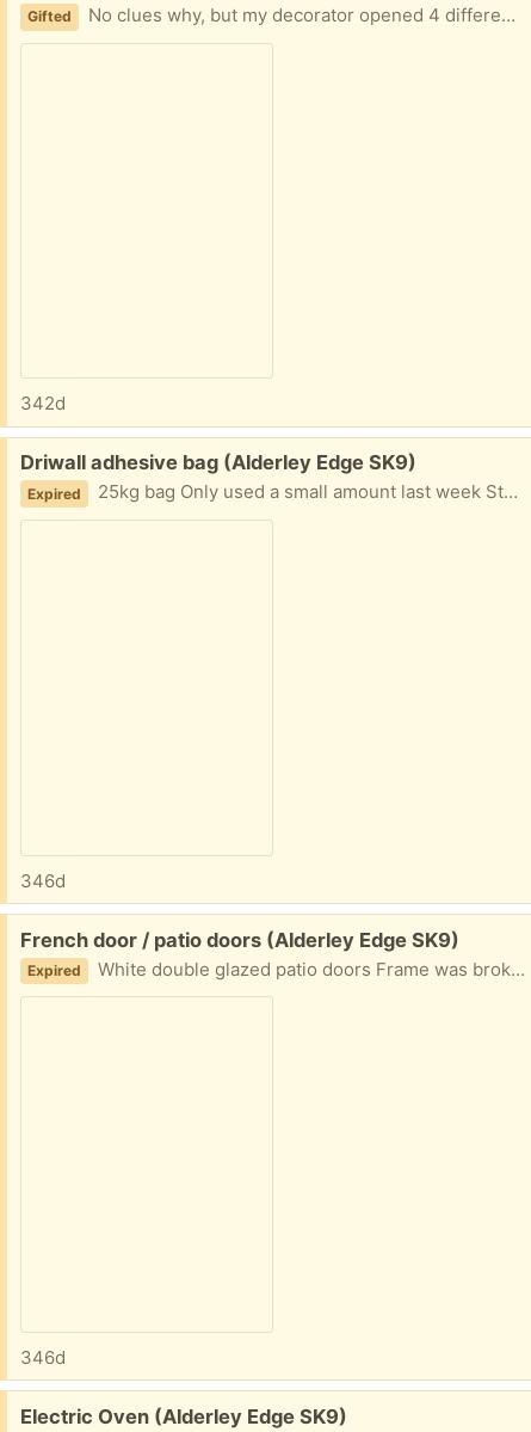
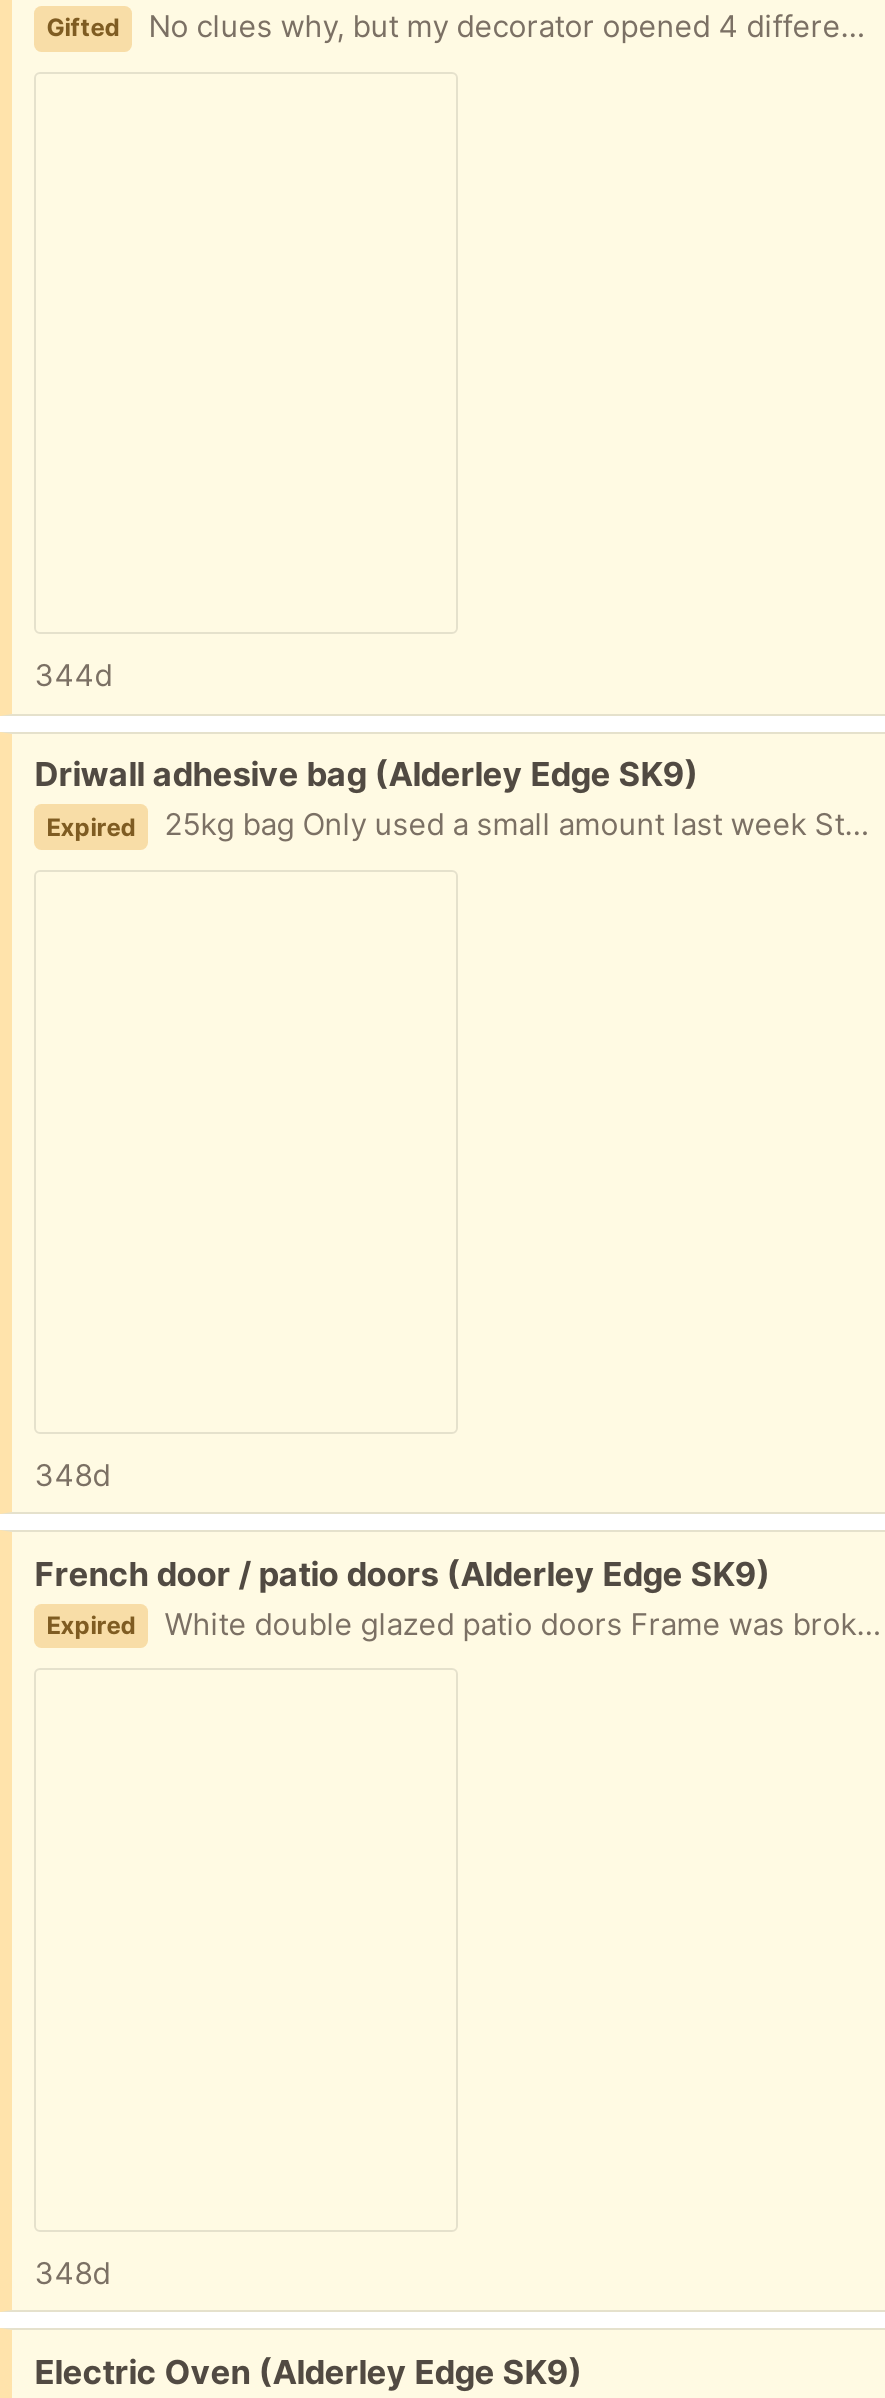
[21,392,66,415] 342d -> [34,657,112,695] 344d
[21,869,66,892] 346d -> [34,1455,110,1493] 348d
[21,1346,66,1368] 346d -> [34,2254,110,2292] 348d

